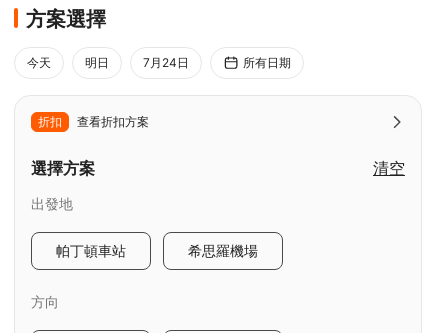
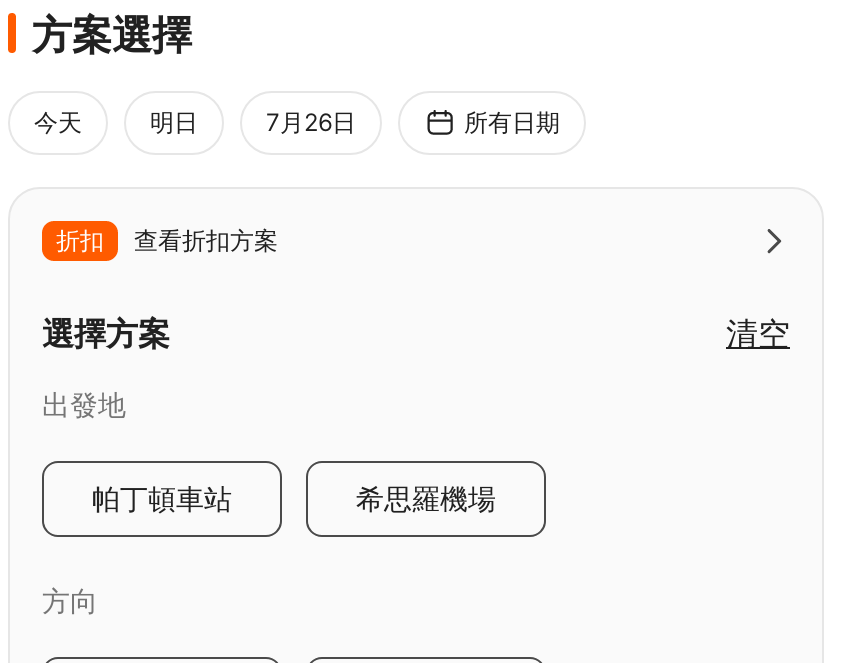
[143,55,189,70] 7月24日 -> [266,107,356,137] 7月26日

